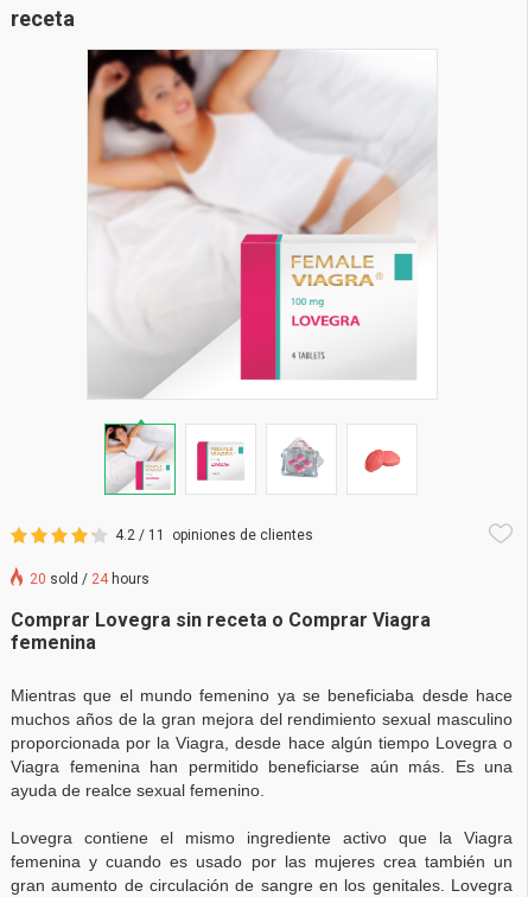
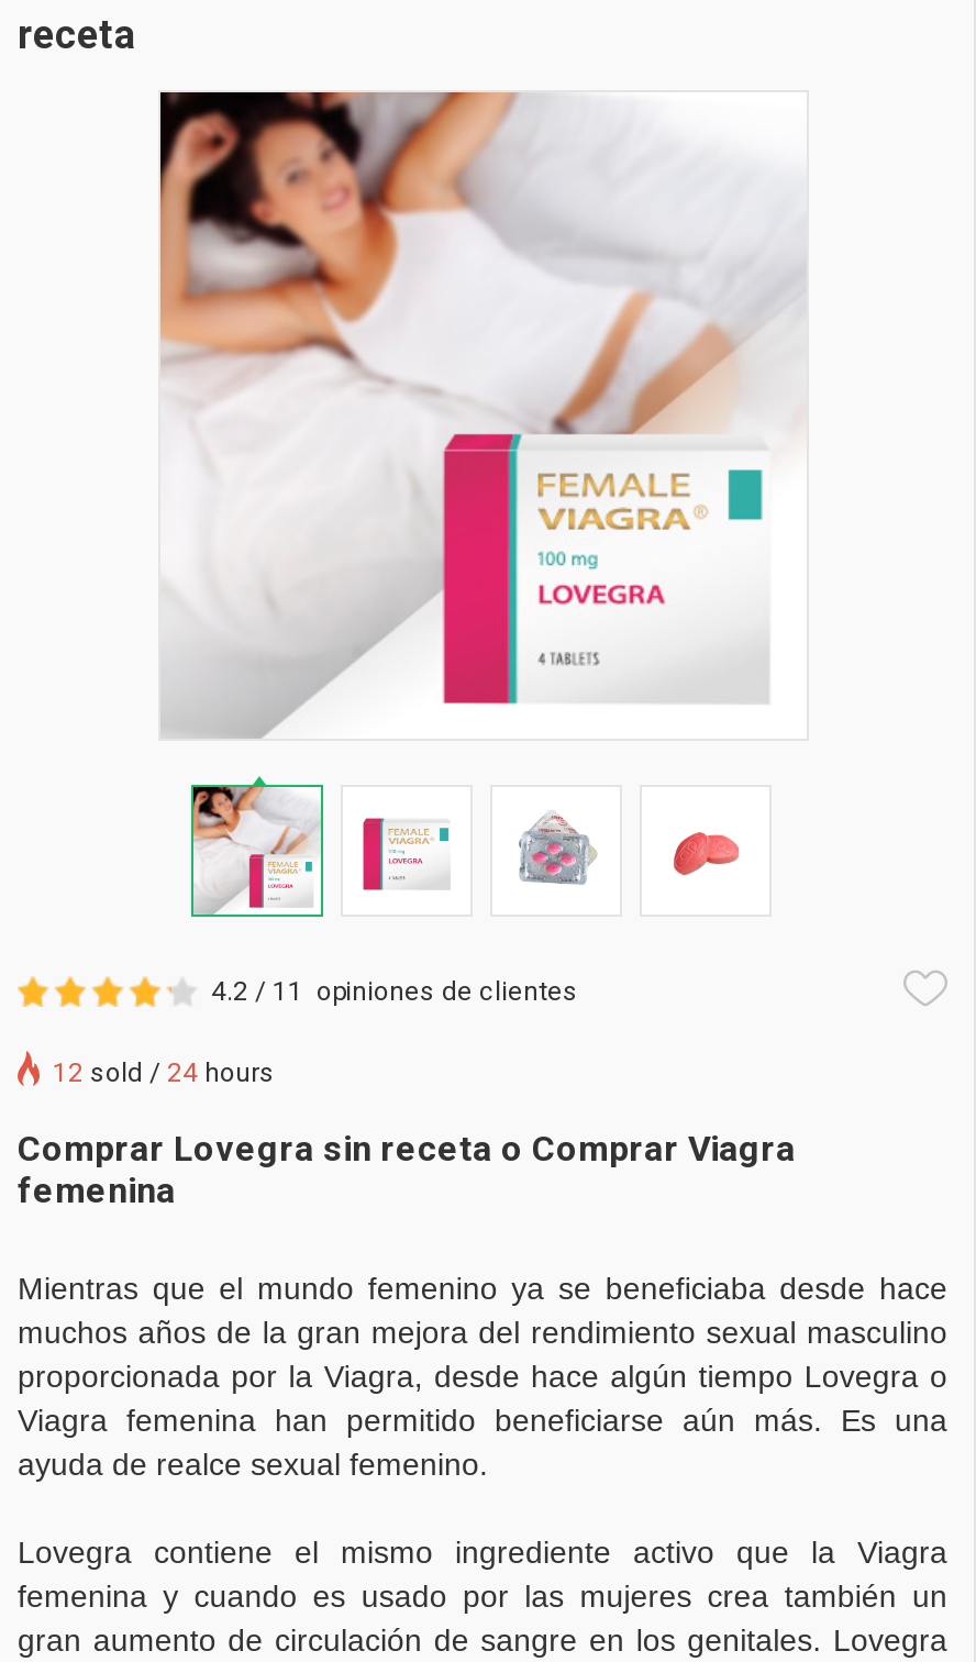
[30,571,150,587] 20 sold / 24 hours -> [53,1057,275,1088] 12 sold / 24 hours

